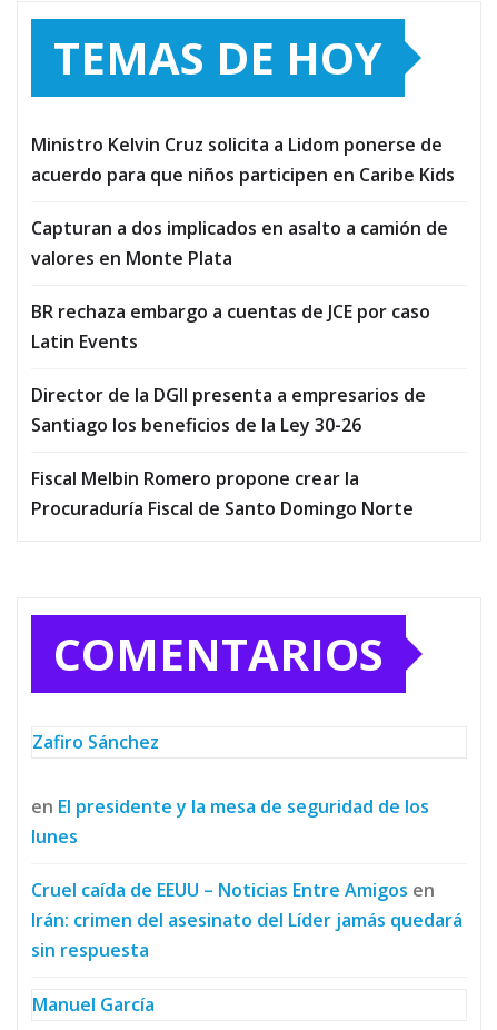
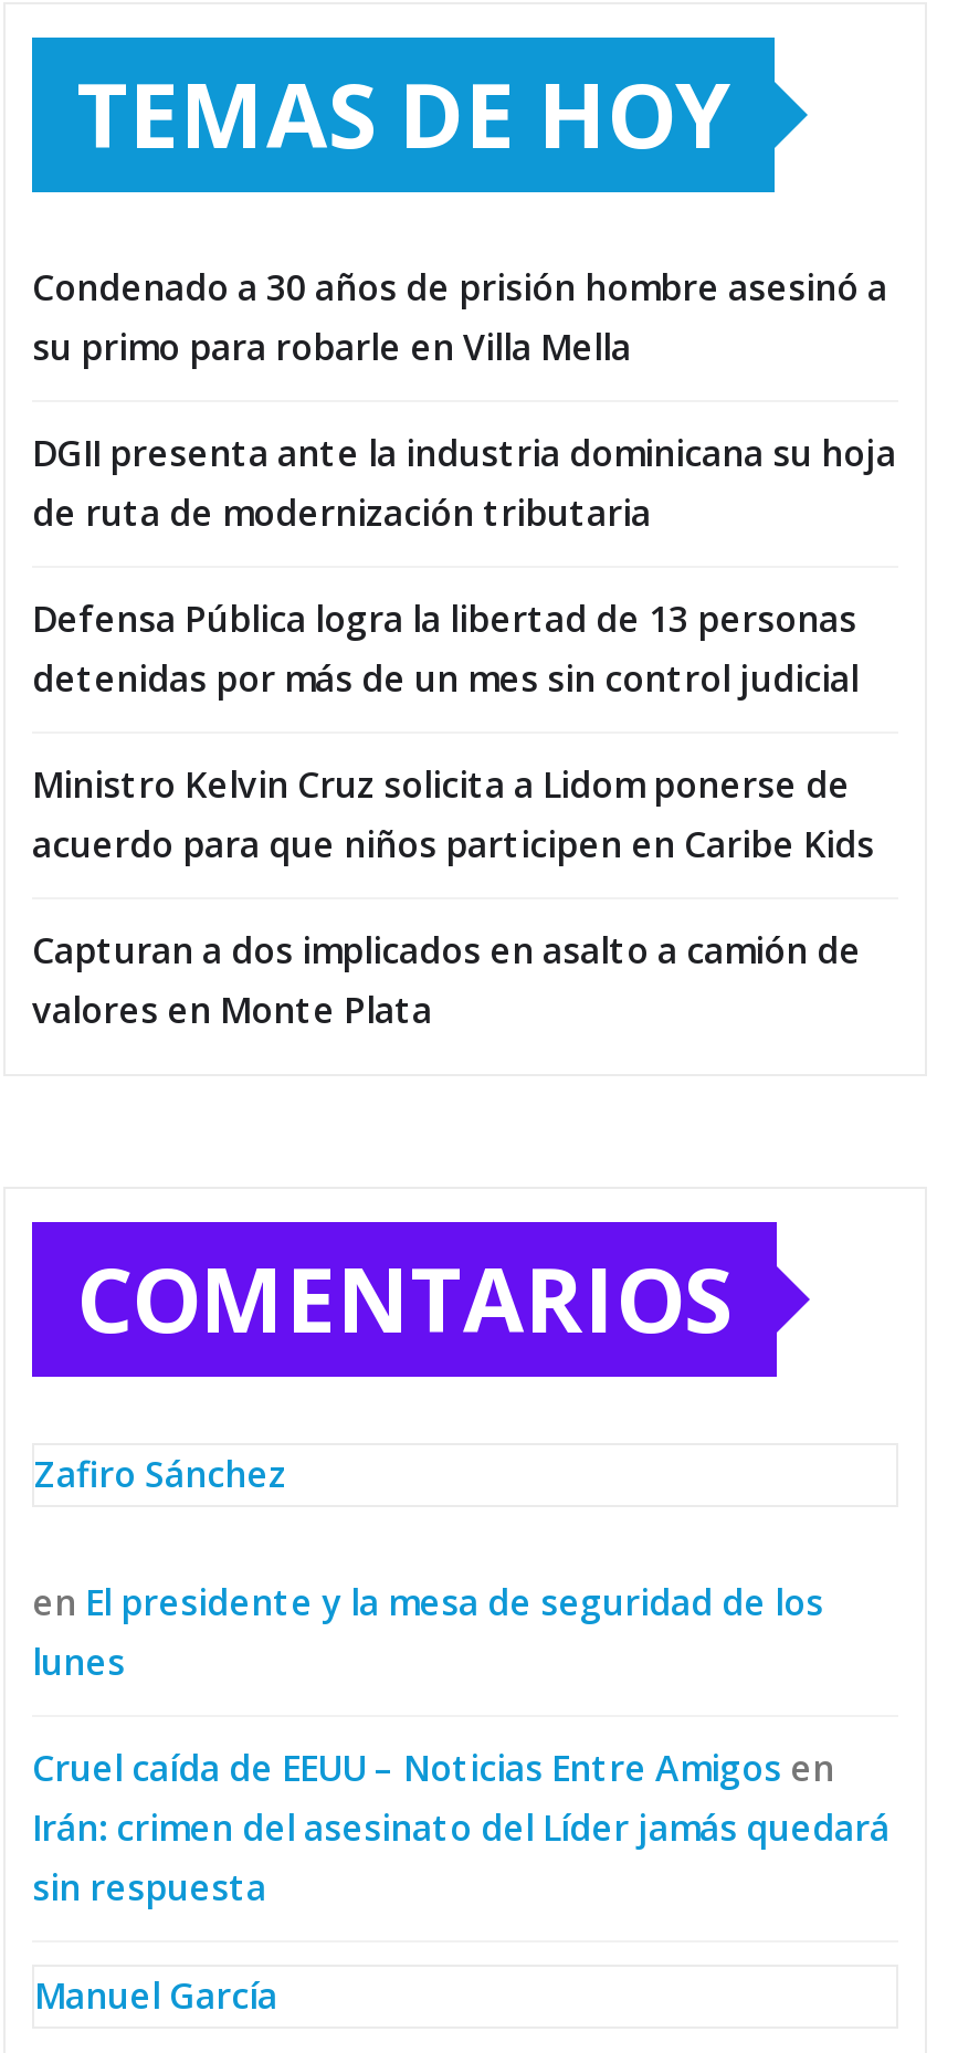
none -> [32,262,896,702] Condenado a 30 años de prisión hombre asesinó a | su primo para robarle en Villa Mella | DGII presenta ante la industria dominicana su hoja | de ruta de modernización tributaria | Defensa Pública logra la libertad de 13 personas | detenidas por más de un mes sin control judicial
moved [31,132,455,270] -> [32,759,874,1033]: Ministro Kelvin Cruz solicita a Lidom ponerse de | acuerdo para que niños participen en Caribe Kids | Capturan a dos implicados en asalto a camión de | valores en Monte Plata
[31,299,430,520] BR rechaza embargo a cuentas de JCE por caso | Latin Events | Director de la DGII presenta a empresarios de | Santiago los beneficios de la Ley 30-26 | Fiscal Melbin Romero propone crear la | Procuraduría Fiscal de Santo Domingo Norte -> none

